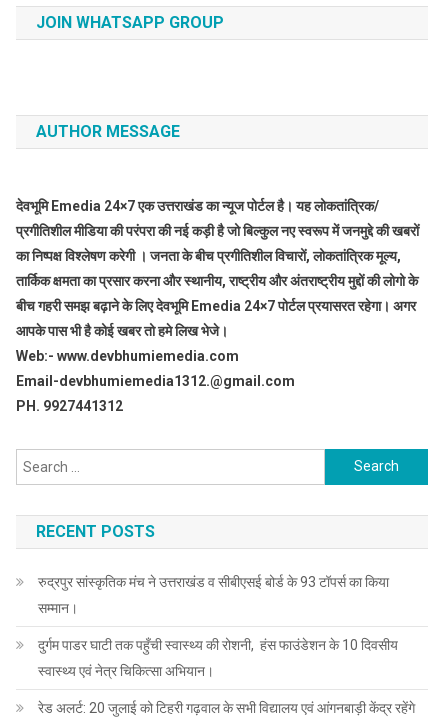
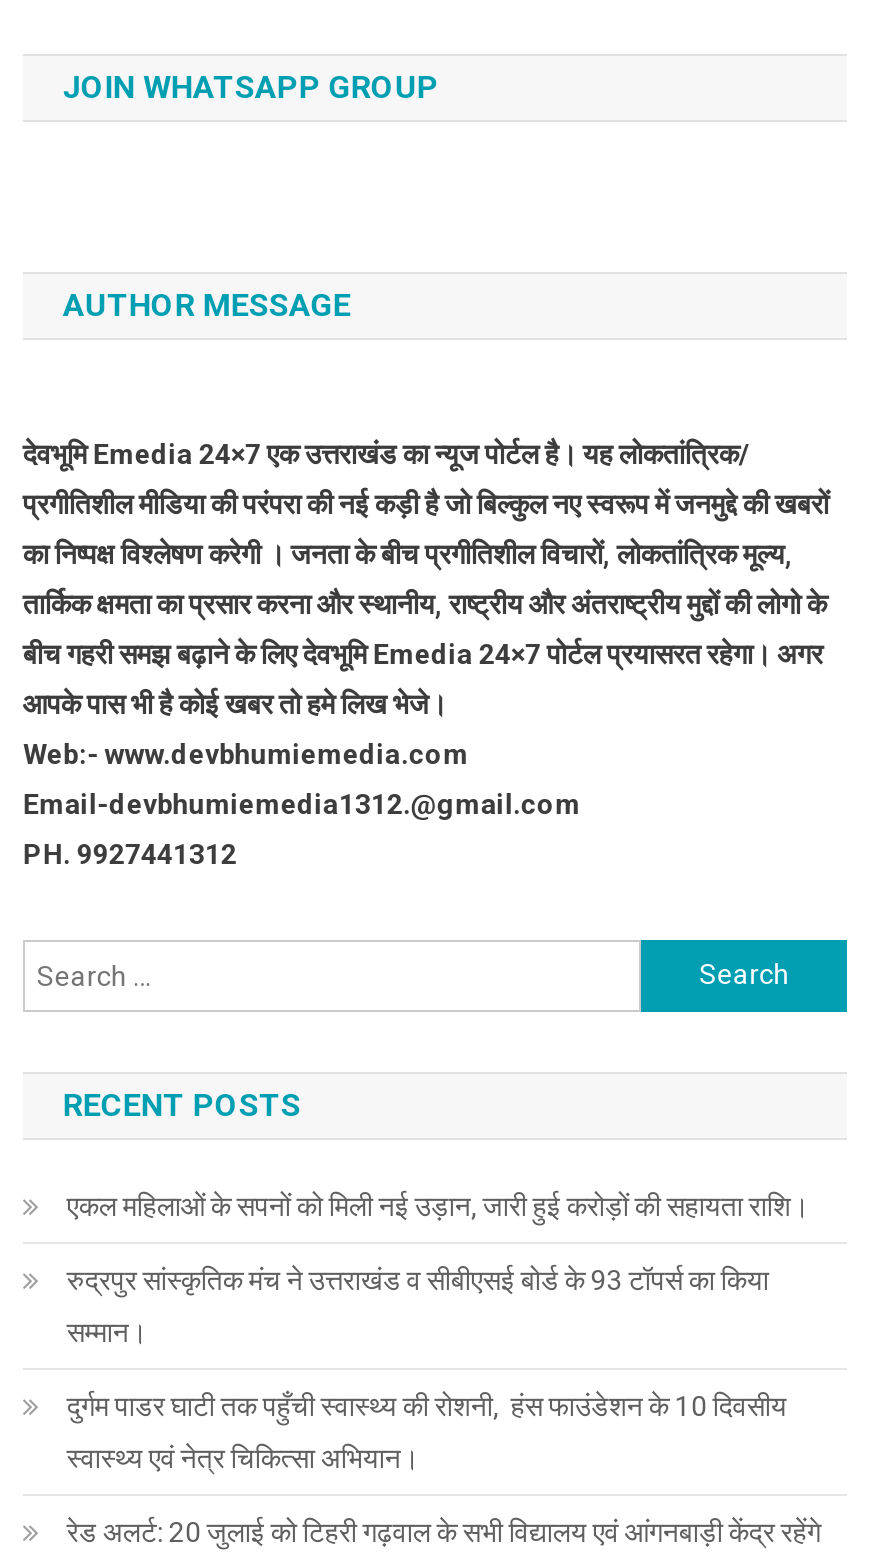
none -> [67,1189,809,1221] एकल महिलाओं के सपनों को मिली नई उड़ान, जारी हुई करोड़ों की सहायता राशि।

